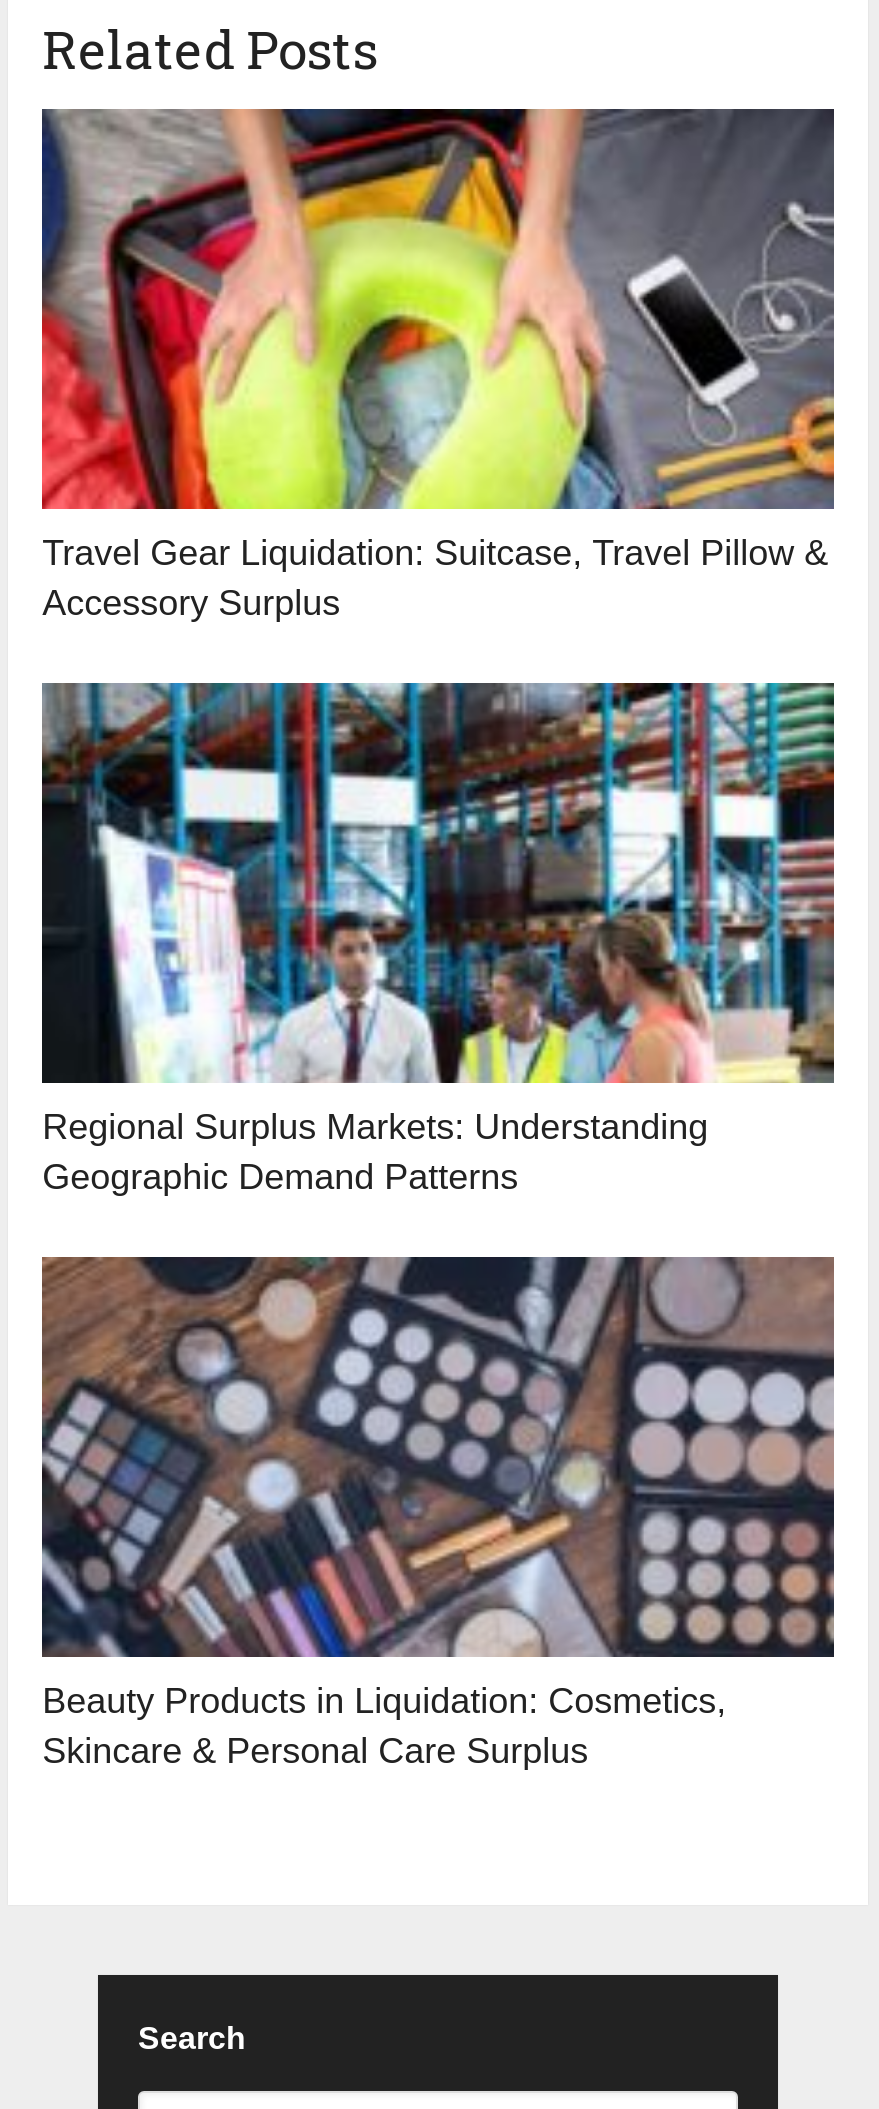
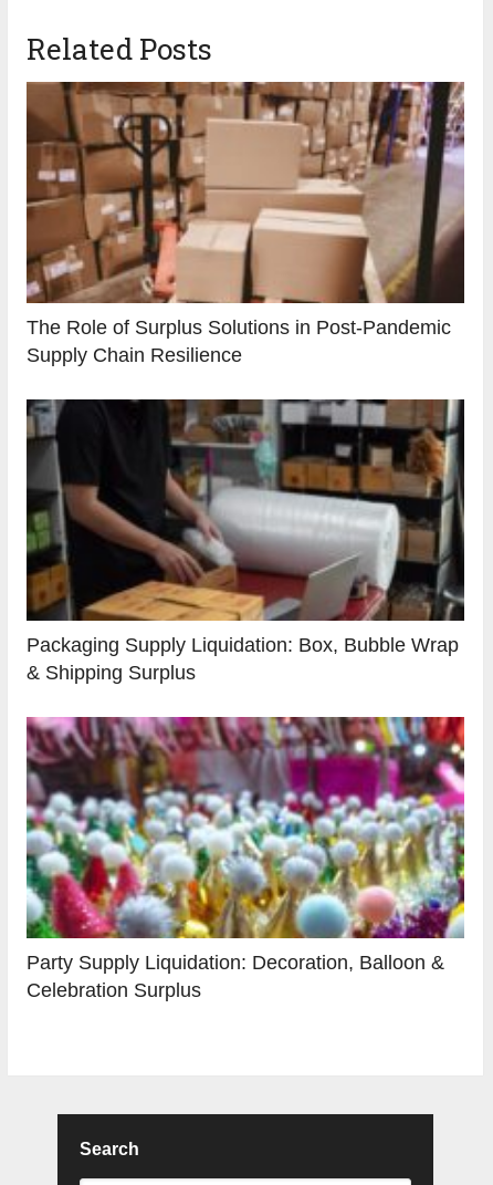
[40,107,836,623] [image] | Travel Gear Liquidation: Suitcase, Travel Pillow & | Accessory Surplus -> [25,81,465,366] [image] | The Role of Surplus Solutions in Post-Pandemic | Supply Chain Resilience
[42,681,836,1197] [image] | Regional Surplus Markets: Understanding | Geographic Demand Patterns -> [27,398,465,684] [image] | Packaging Supply Liquidation: Box, Bubble Wrap | & Shipping Surplus
[40,1255,836,1771] [image] | Beauty Products in Liquidation: Cosmetics, | Skincare & Personal Care Surplus -> [25,716,465,1001] [image] | Party Supply Liquidation: Decoration, Balloon & | Celebration Surplus

